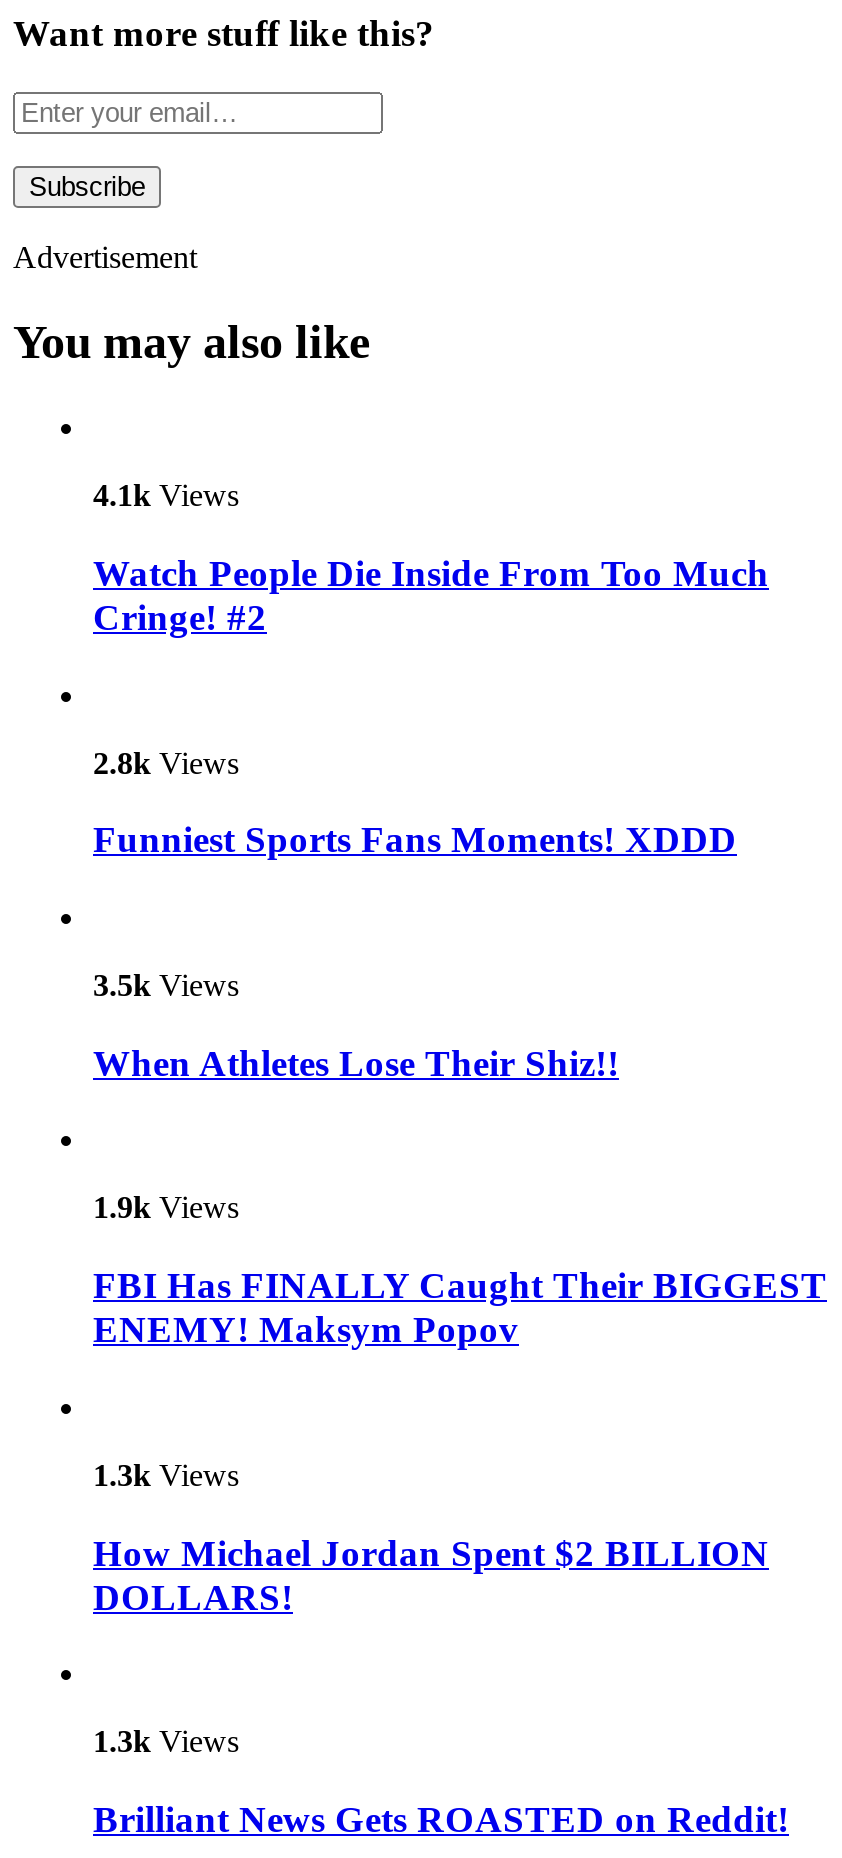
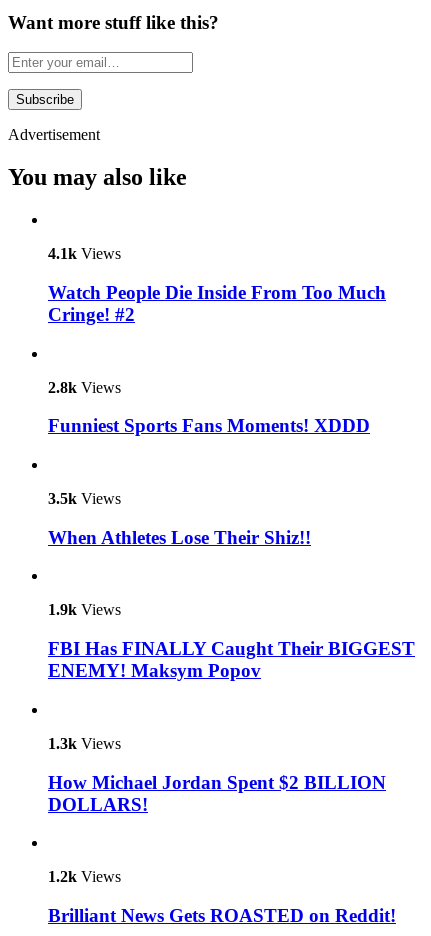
[93,1725,239,1759] 1.3k Views -> [48,868,121,885] 1.2k Views

